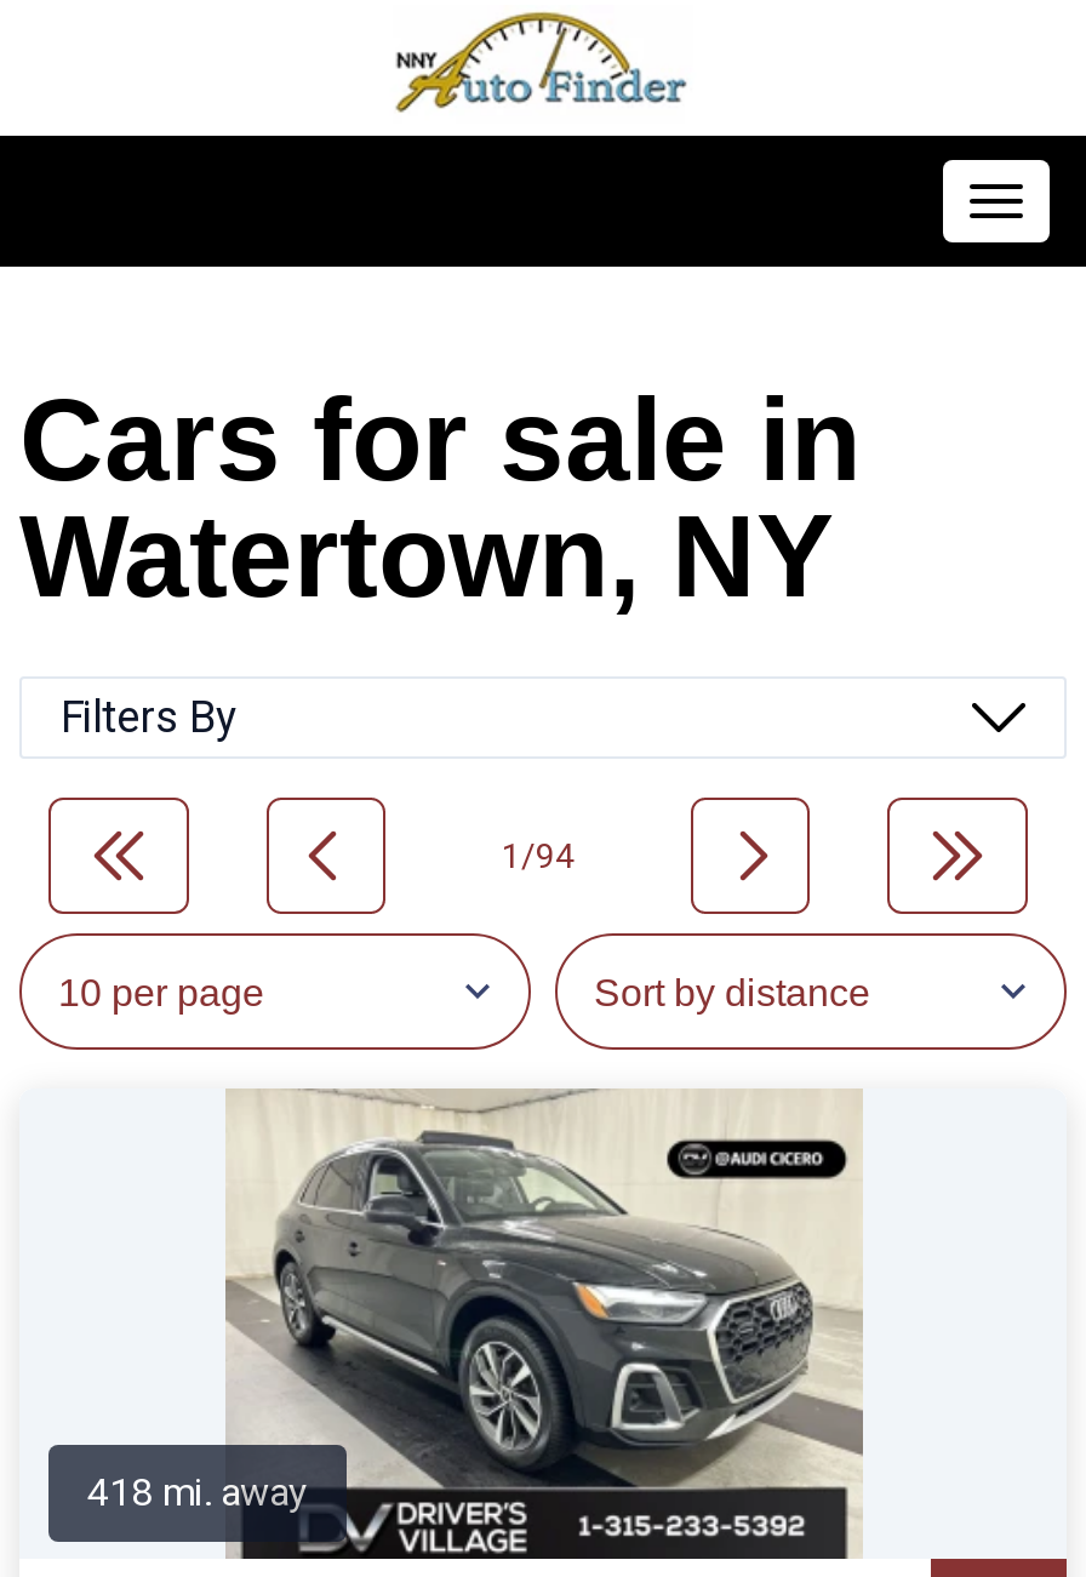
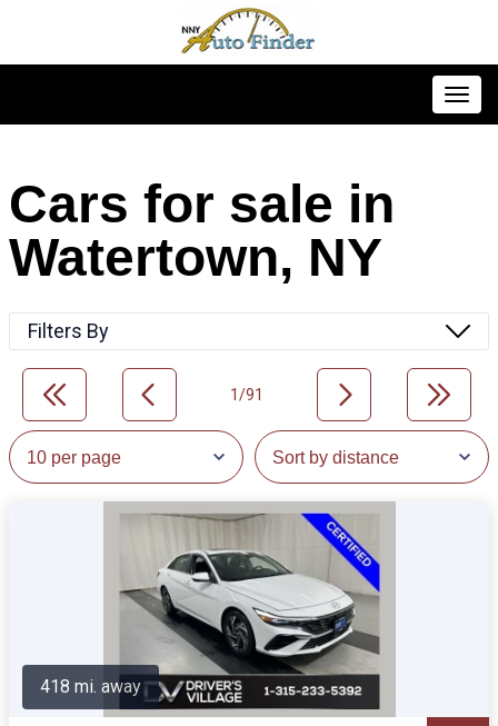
[502,836,575,875] 1/94 -> [230,386,263,404] 1/91
[225,1091,863,1561] [image] -> [104,503,395,716] [image]

